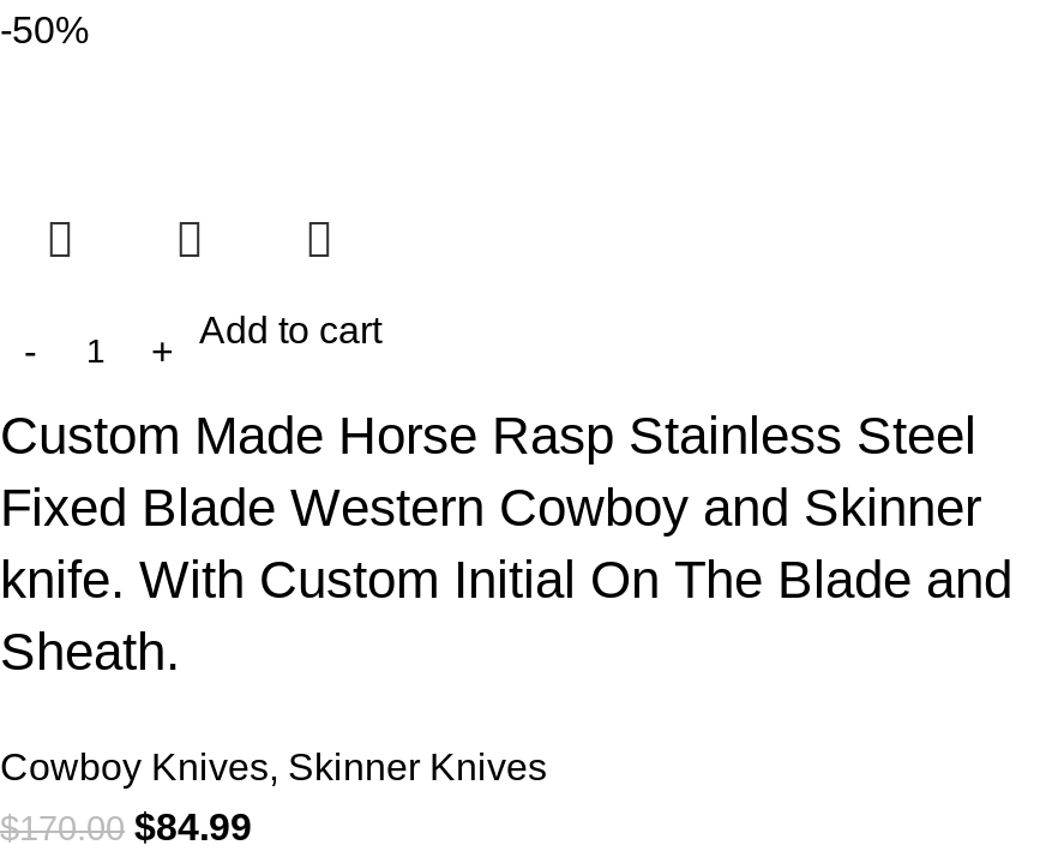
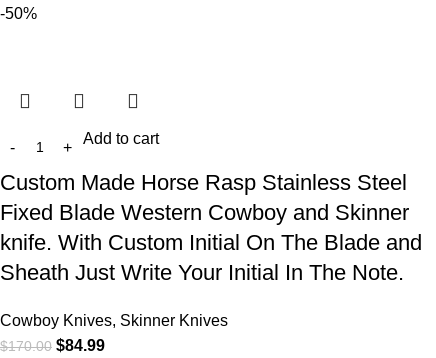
[0,622,180,682] Sheath. -> [0,260,404,285] Sheath Just Write Your Initial In The Note.

